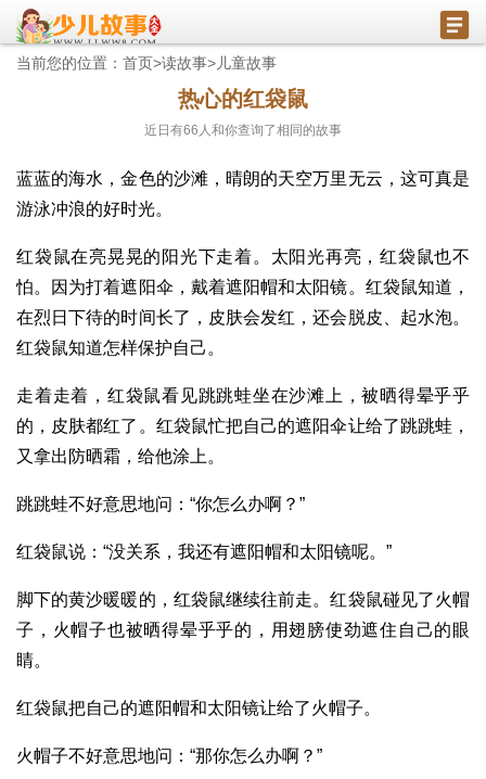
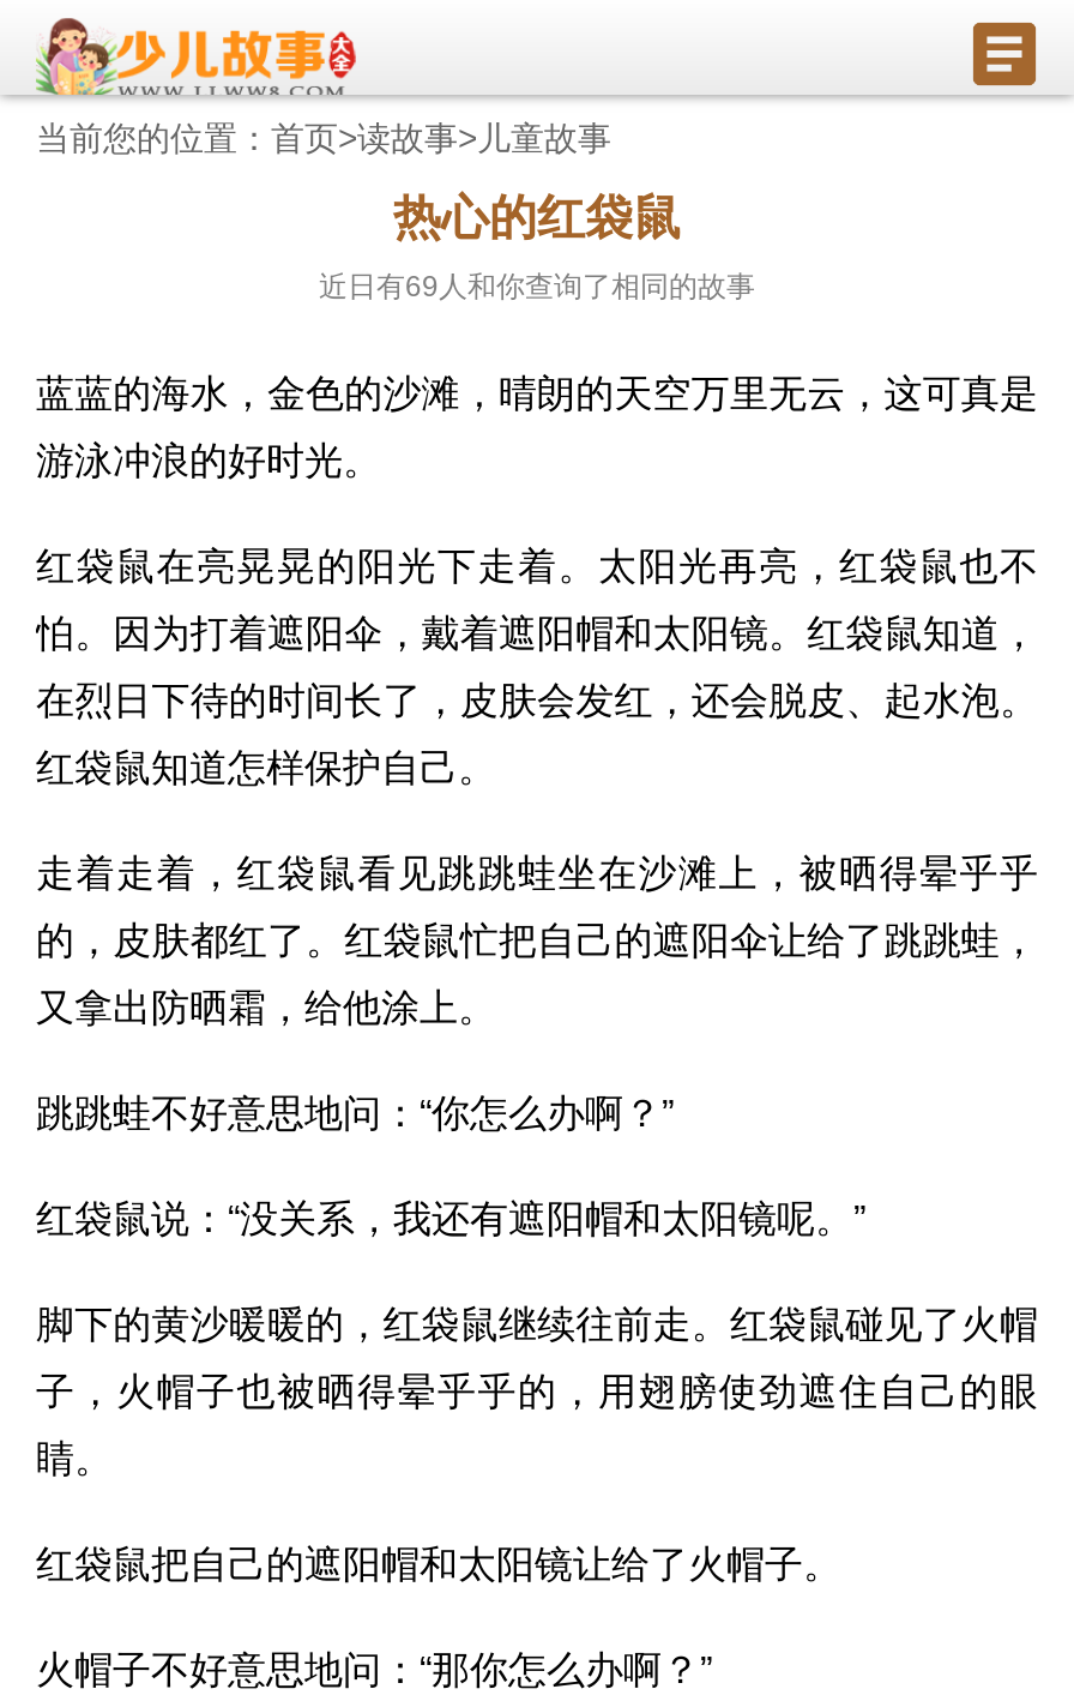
[144,123,342,138] 近日有66人和你查询了相同的故事 -> [319,270,755,303] 近日有69人和你查询了相同的故事

